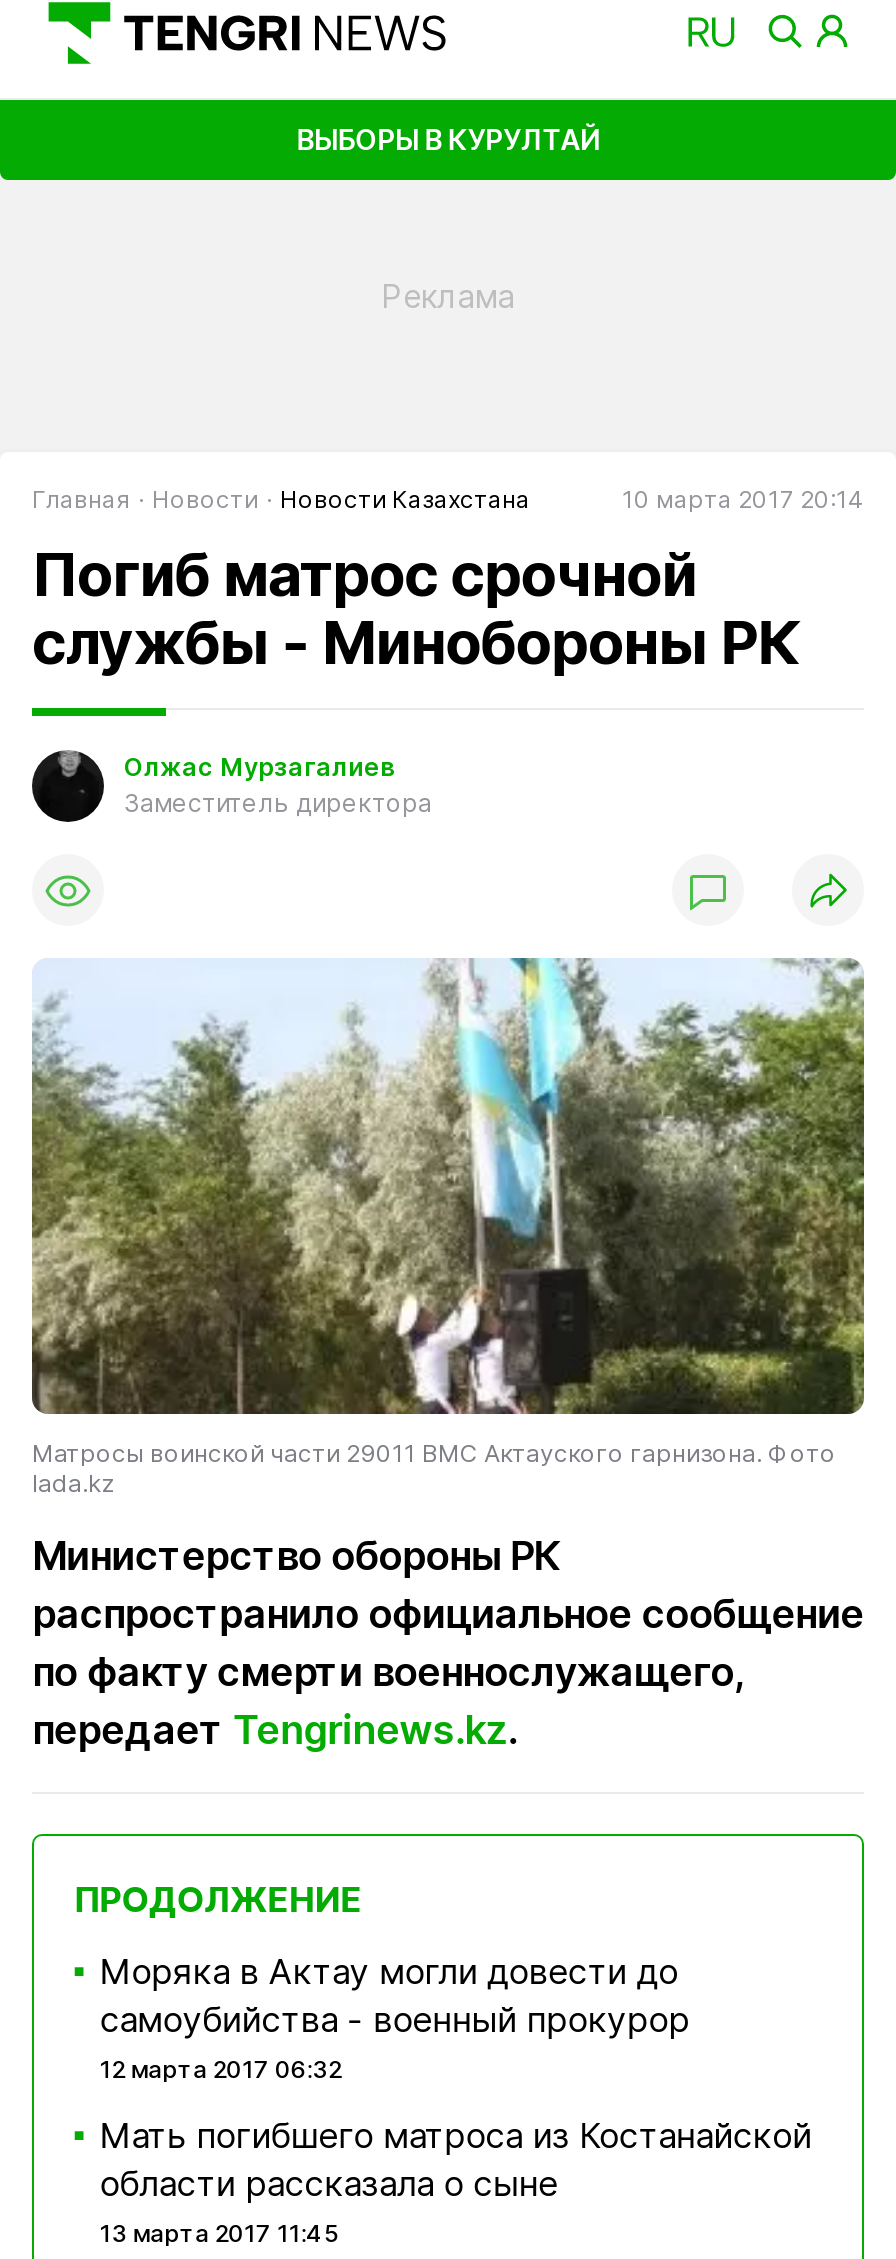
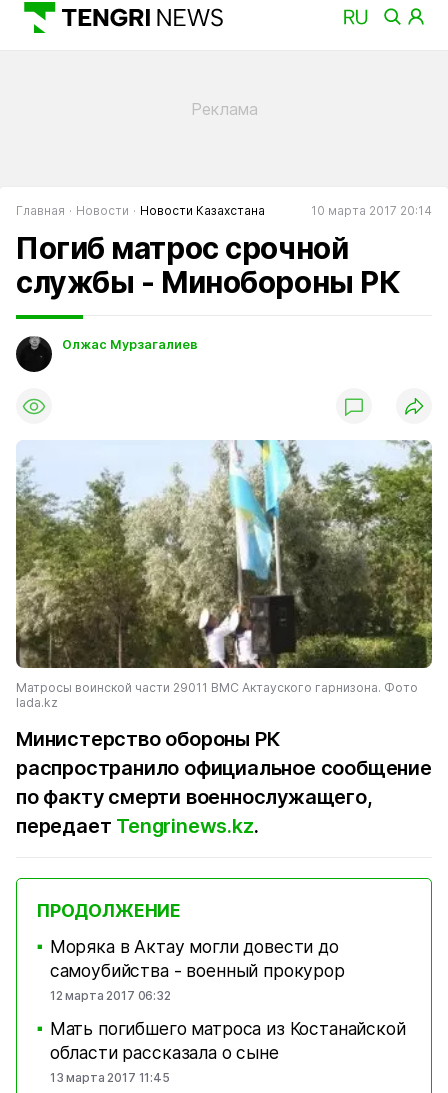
[296,121,600,155] ВЫБОРЫ В КУРУЛТАЙ -> none
[124,787,432,817] Заместитель директора -> none

